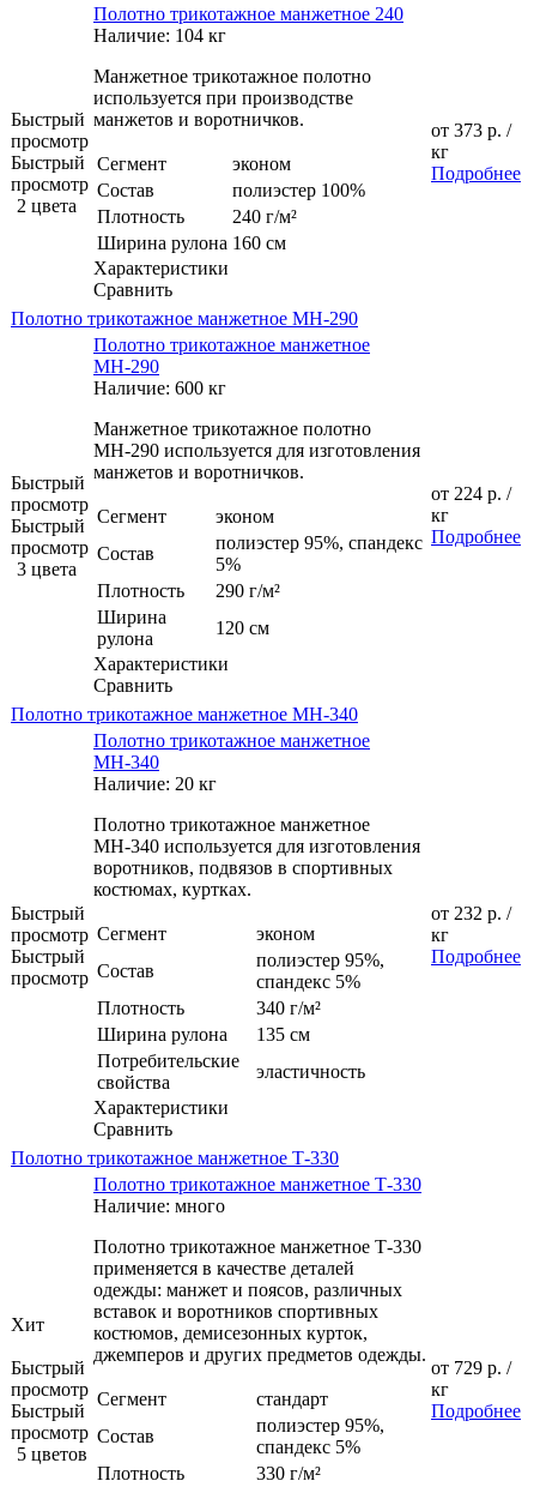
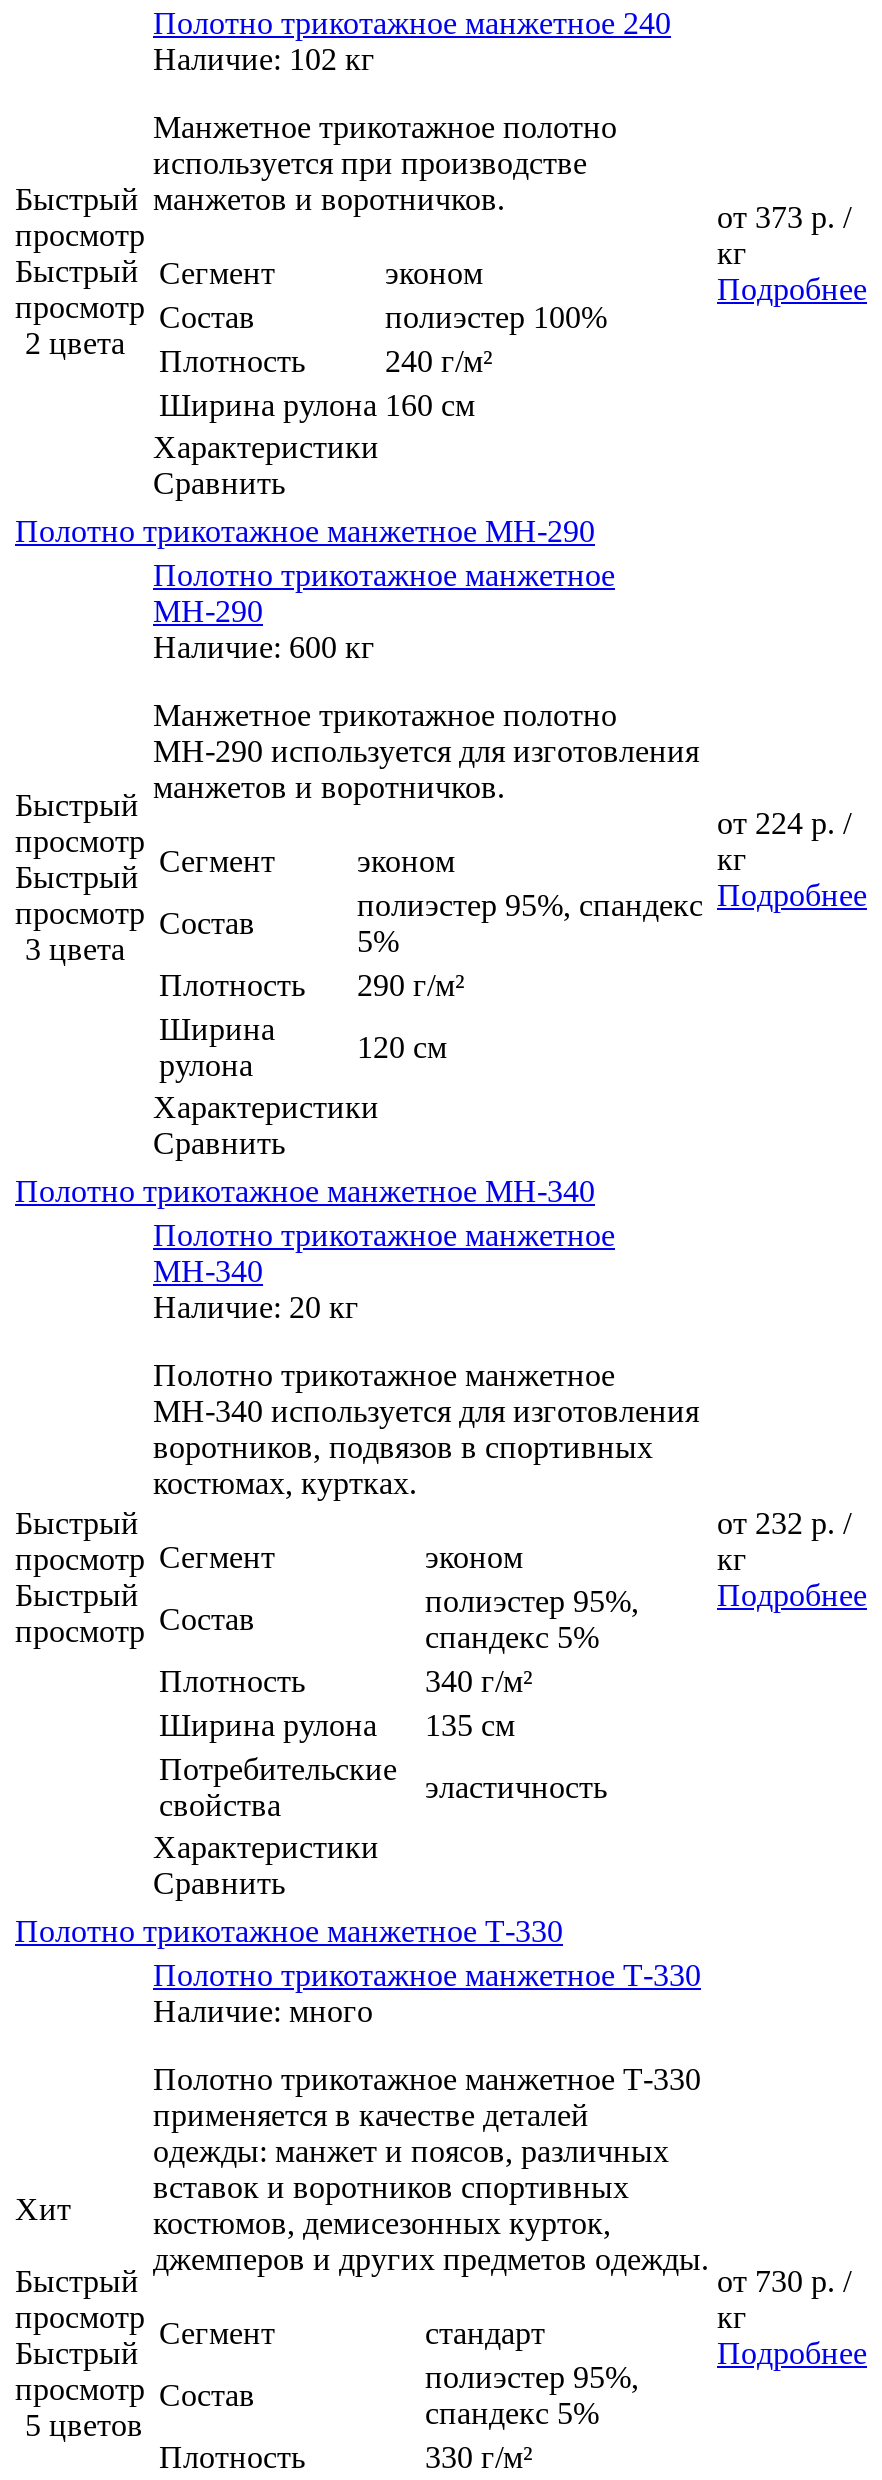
[93,25,226,45] Наличие: 104 кг -> [153,42,375,76] Наличие: 102 кг
[431,1357,511,1378] от 729 р. / -> [717,2264,851,2298] от 730 р. /

